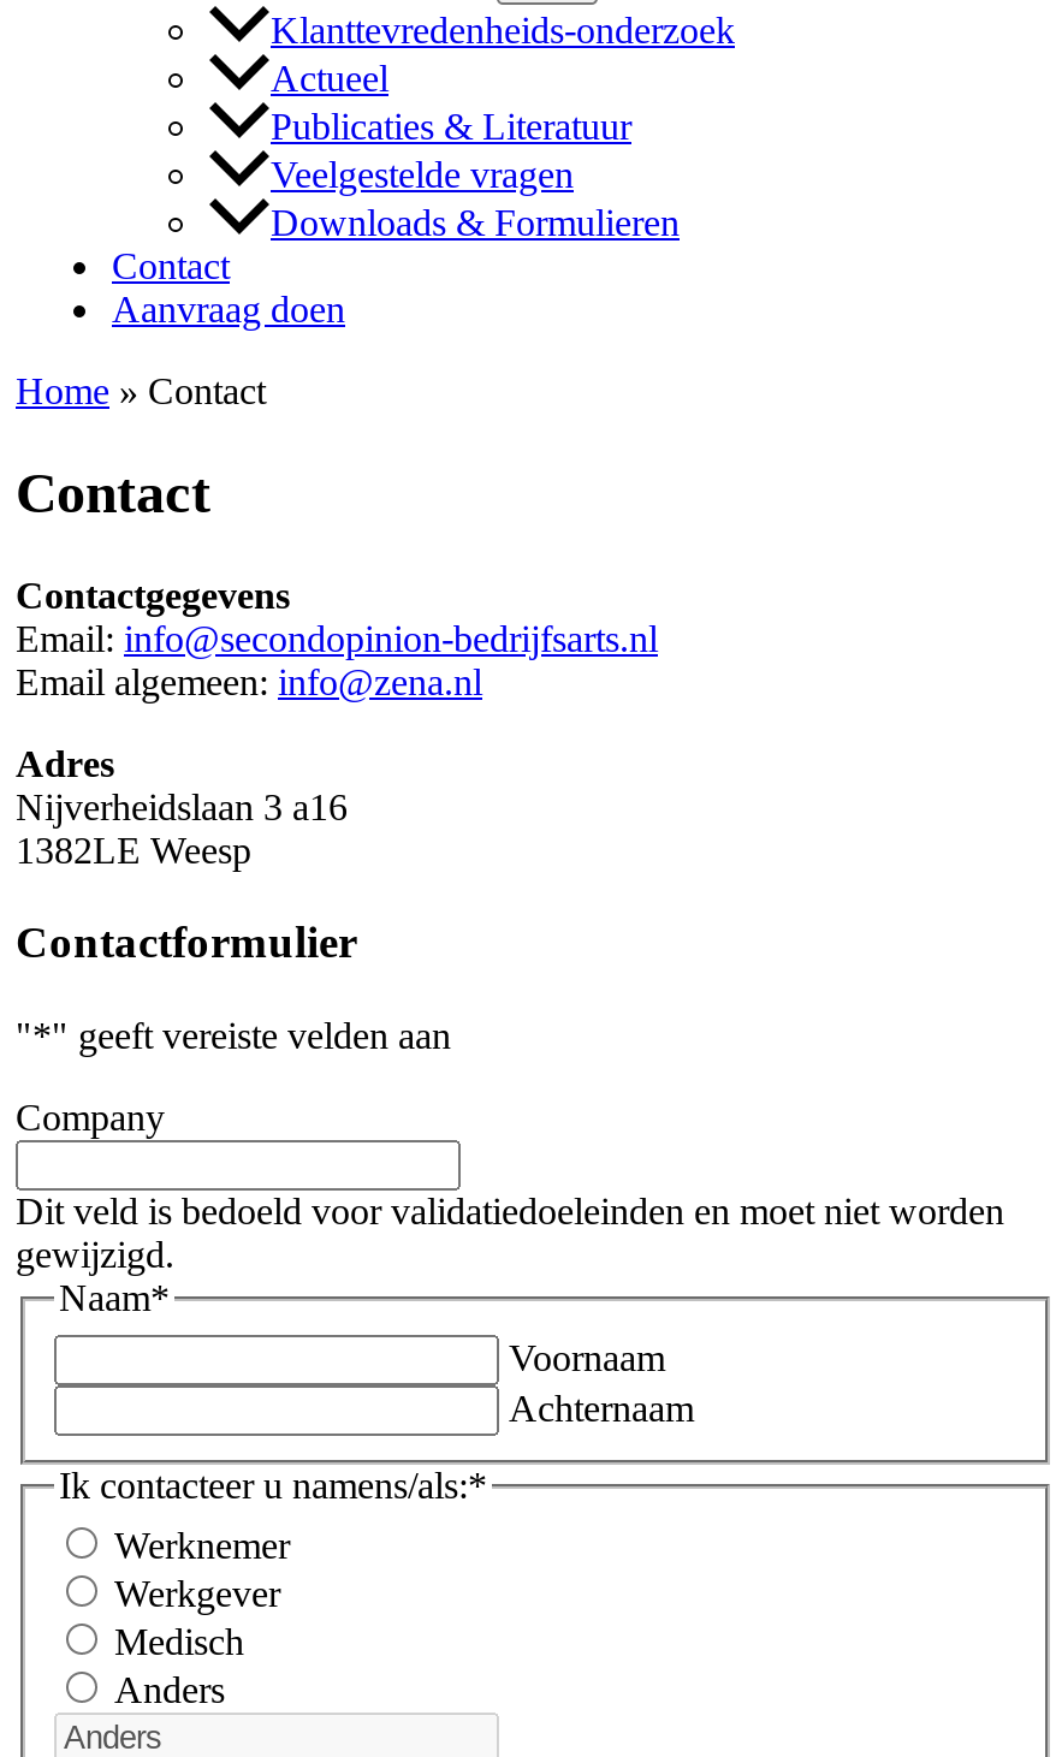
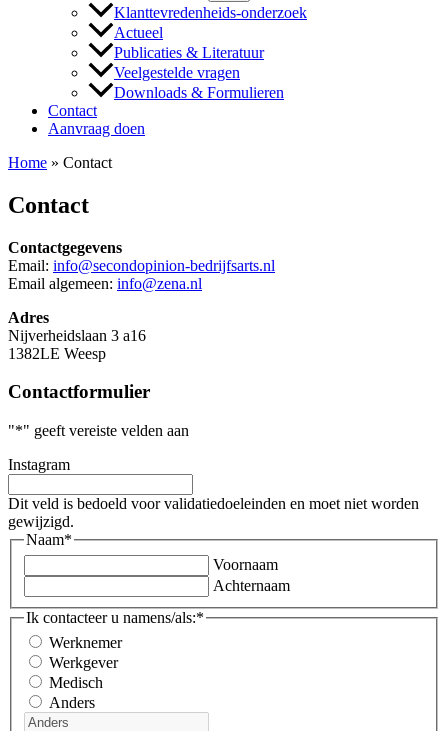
[16,1097,165,1138] Company -> [8,456,70,473] Instagram

